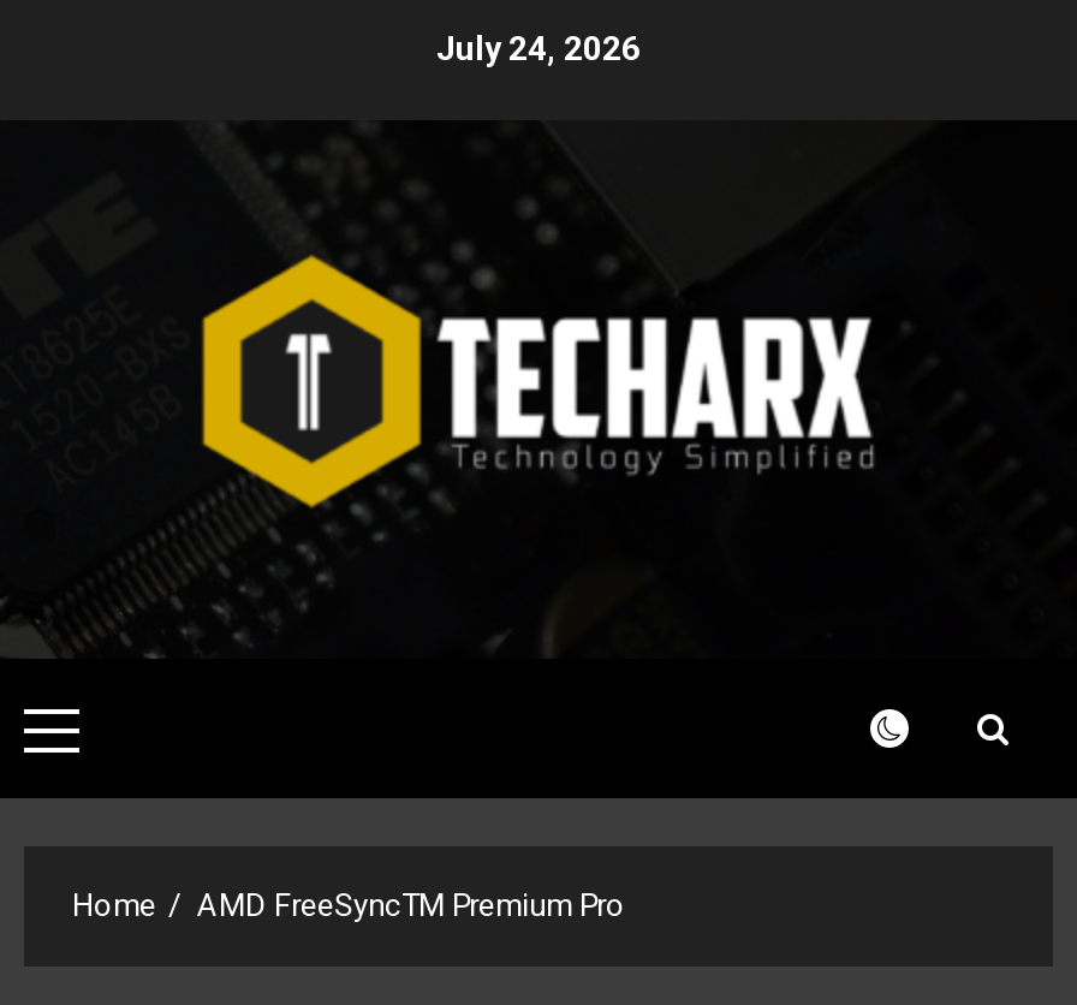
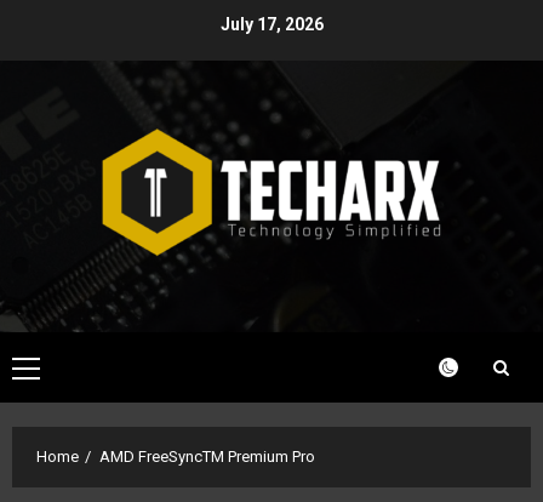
[436,28,641,67] July 24, 2026 -> [220,14,323,34] July 17, 2026

